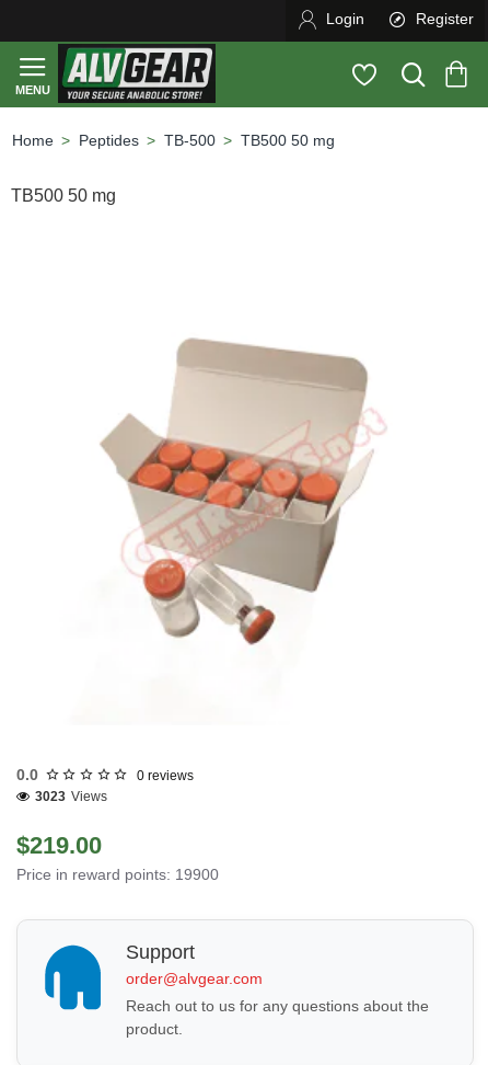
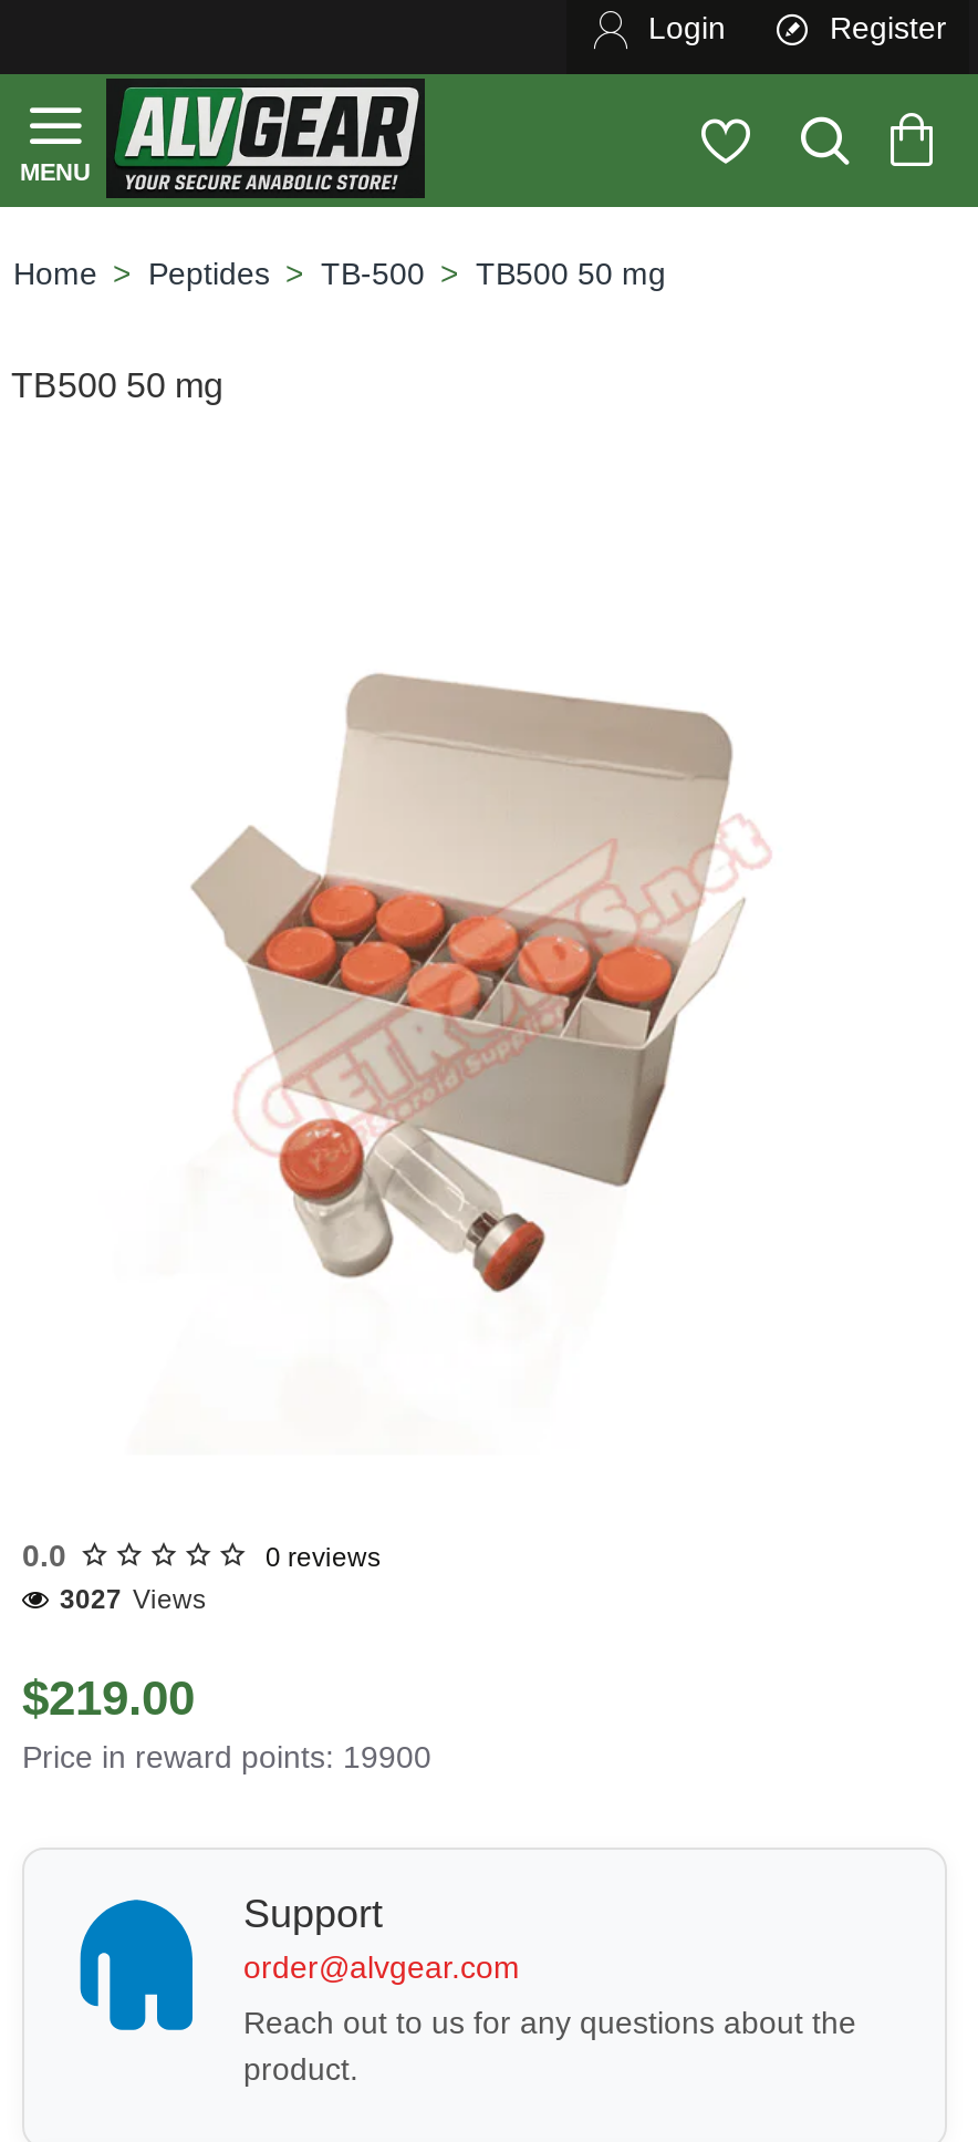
[35,788,107,804] 3023 Views -> [60,1583,206,1614] 3027 Views

